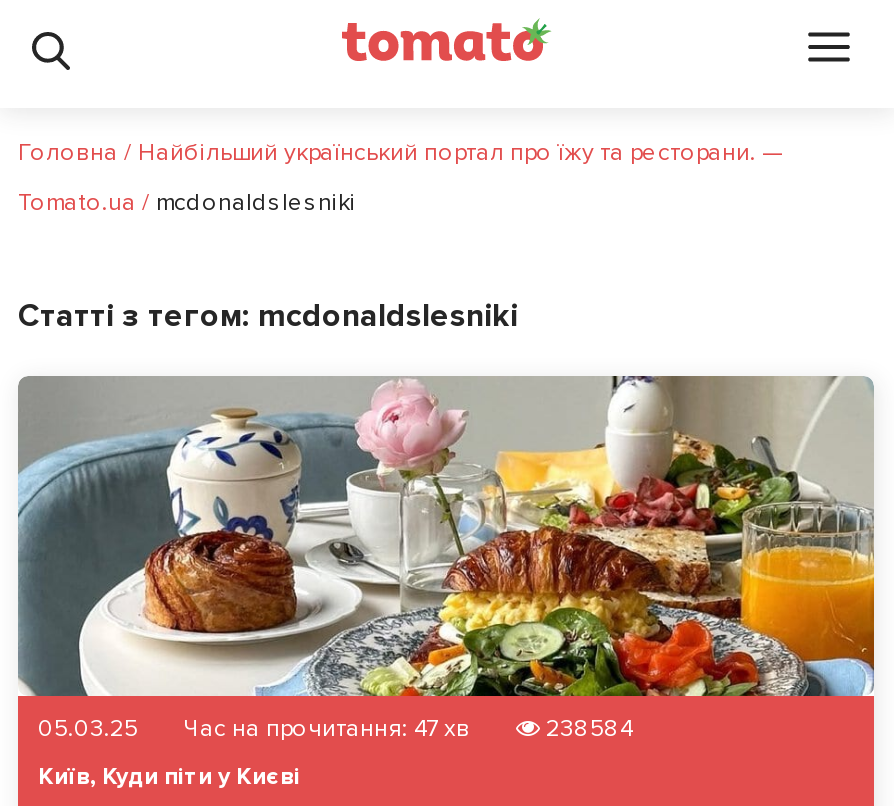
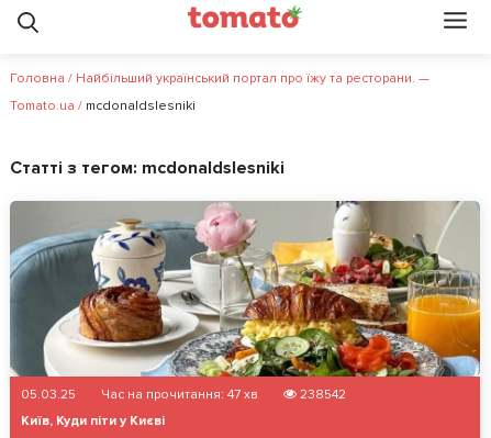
[540,714,632,744] 238584 -> [297,386,346,403] 238542

